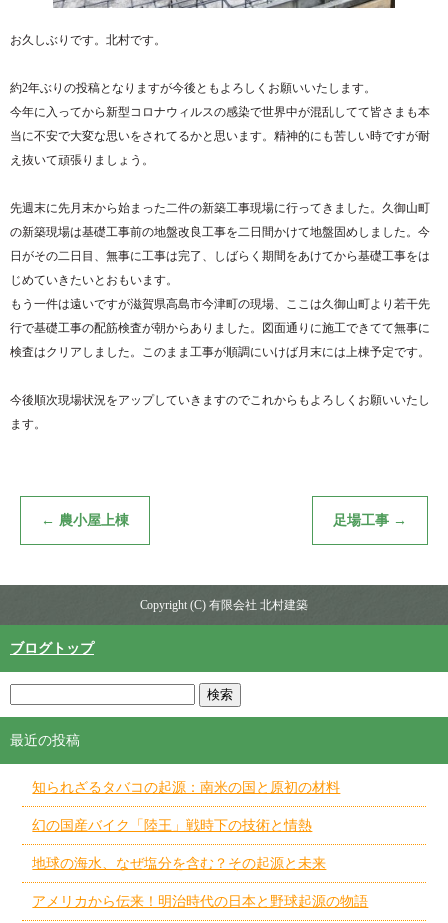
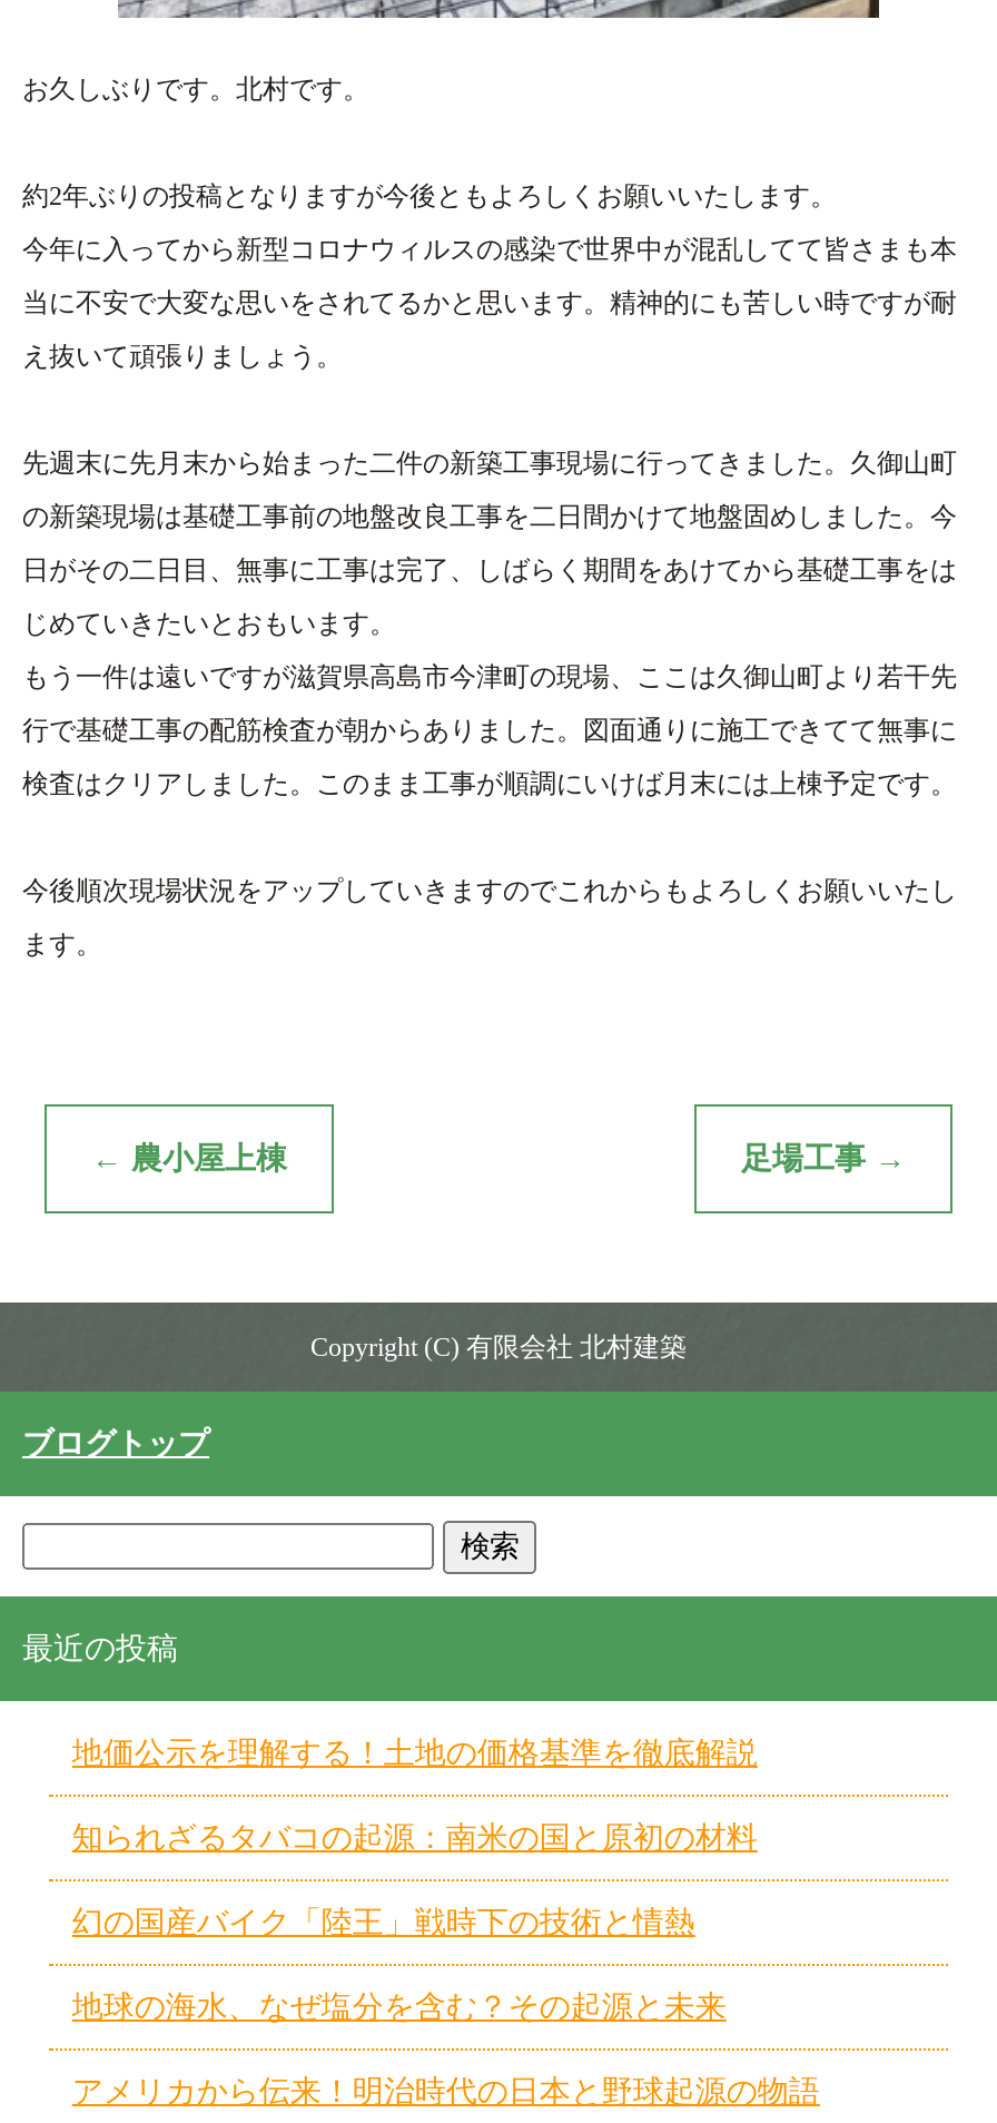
none -> [72,1737,758,1770] 地価公示を理解する！土地の価格基準を徹底解説

